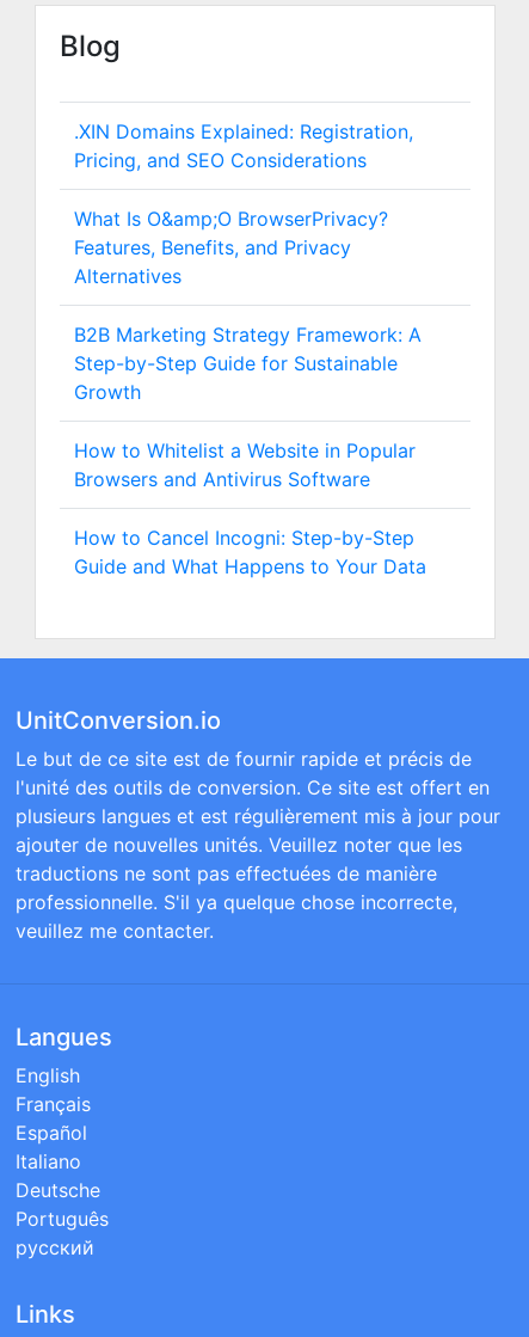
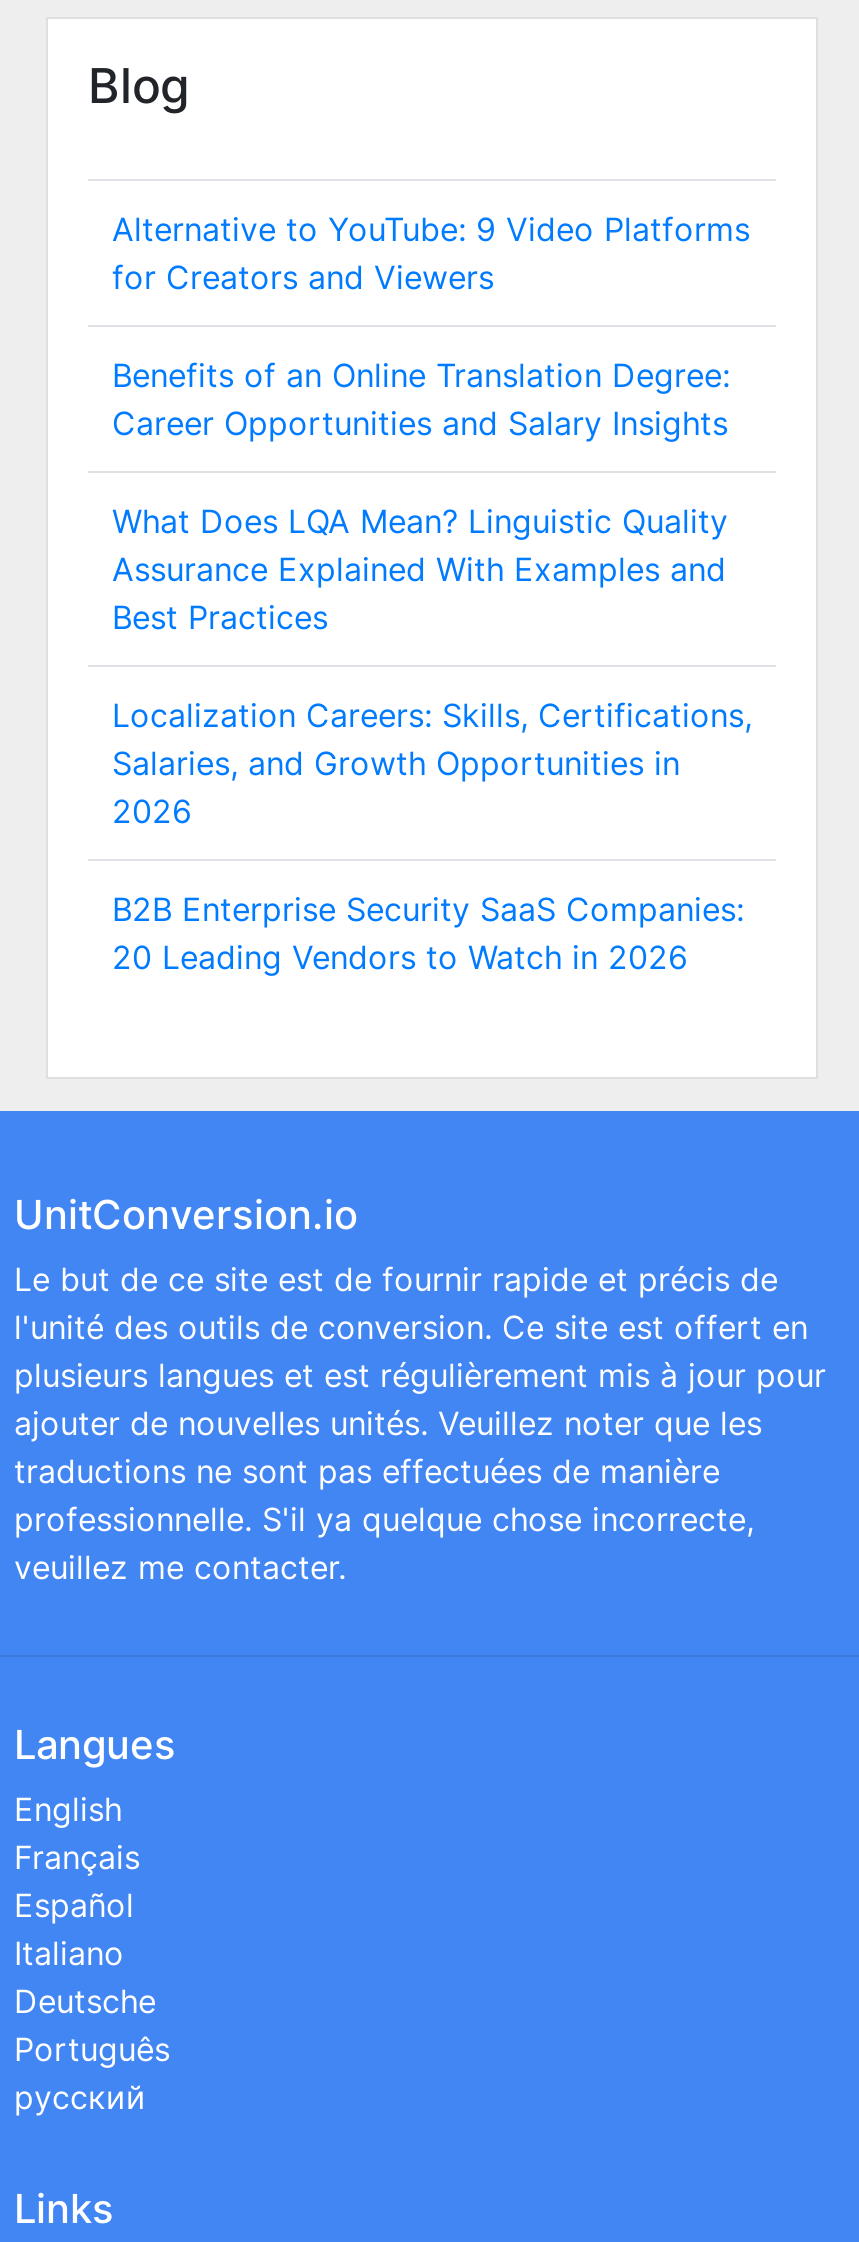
[74,119,413,172] .XIN Domains Explained: Registration, | Pricing, and SEO Considerations -> [112,209,750,297] Alternative to YouTube: 9 Video Platforms | for Creators and Viewers
[74,207,388,288] What Is O&amp;O BrowserPrivacy? | Features, Benefits, and Privacy | Alternatives -> [112,355,730,443] Benefits of an Online Translation Degree: | Career Opportunities and Salary Insights
[74,323,422,404] B2B Marketing Strategy Framework: A | Step-by-Step Guide for Sustainable | Growth -> [112,501,728,637] What Does LQA Mean? Linguistic Quality | Assurance Explained With Examples and | Best Practices
[74,438,416,491] How to Whitelist a Website in Popular | Browsers and Antivirus Software -> [112,695,752,831] Localization Careers: Skills, Certifications, | Salaries, and Growth Opportunities in | 2026
[74,526,426,578] How to Cancel Incogni: Step-by-Step | Guide and What Happens to Your Data -> [112,889,744,977] B2B Enterprise Security SaaS Companies: | 20 Leading Vendors to Watch in 2026

